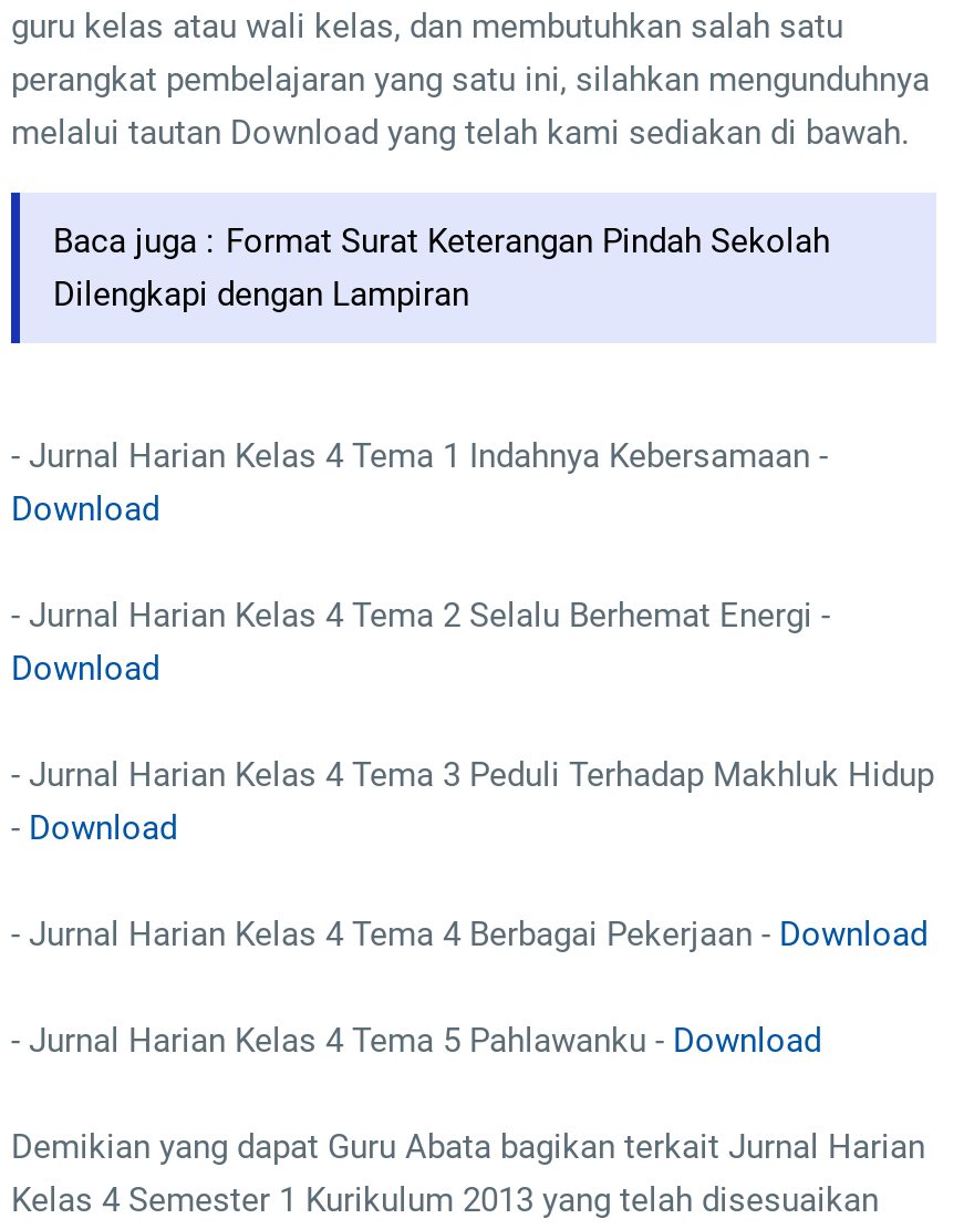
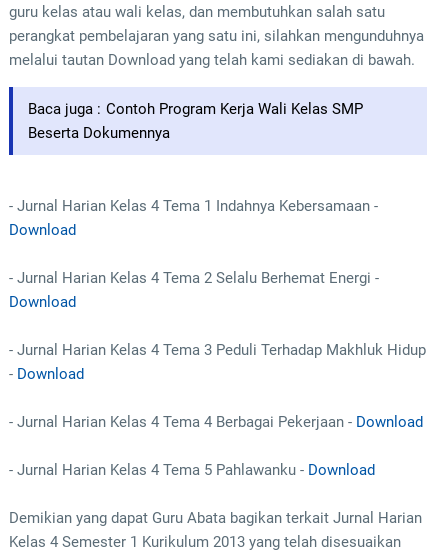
[53,222,830,315] Baca juga : Format Surat Keterangan Pindah Sekolah | Dilengkapi dengan Lampiran -> [28,100,363,142] Baca juga : Contoh Program Kerja Wali Kelas SMP | Beserta Dokumennya

